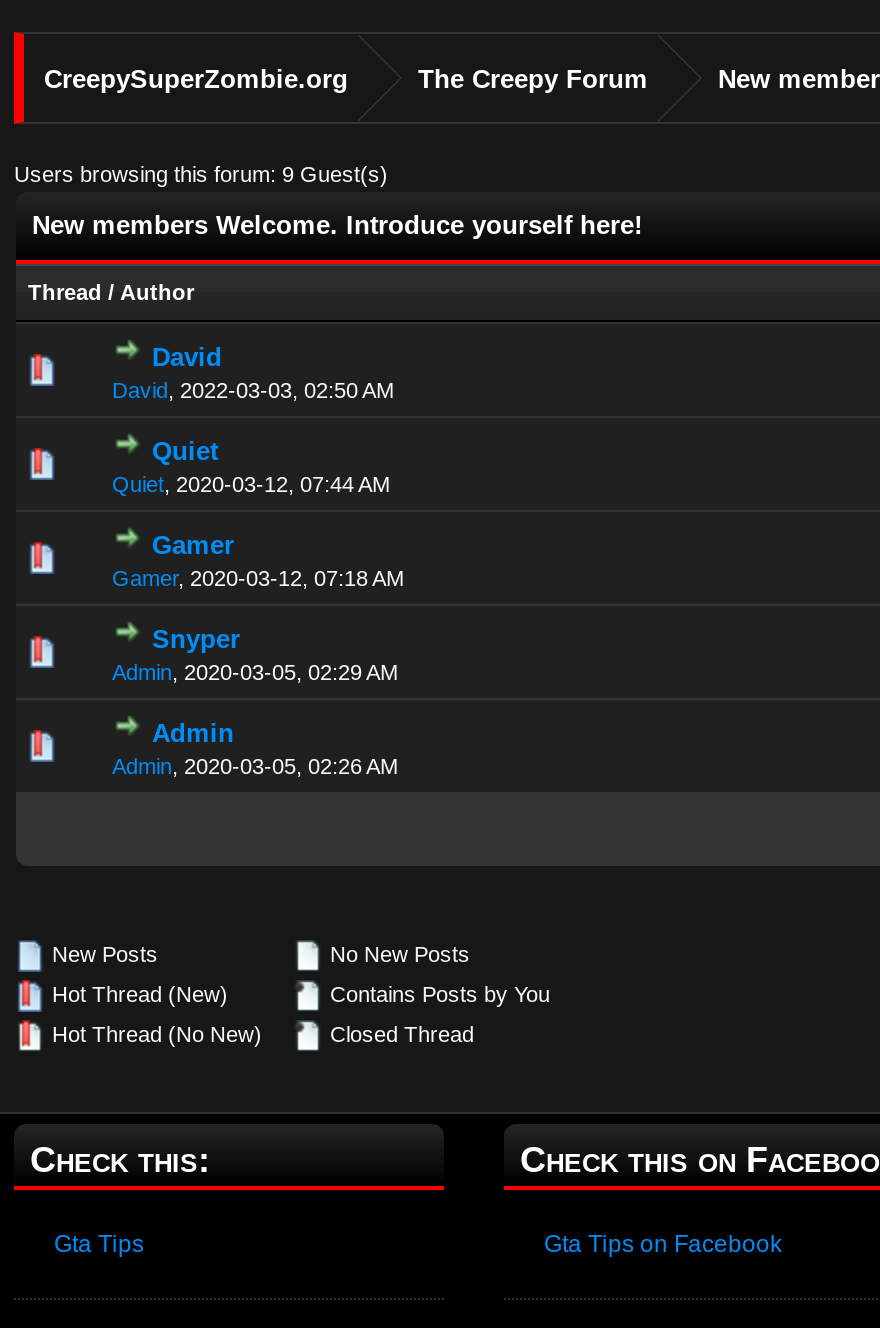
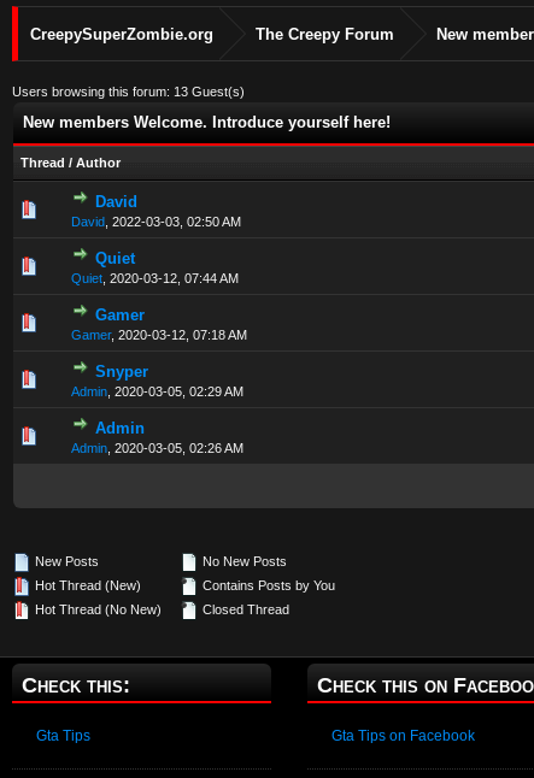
[14,162,388,186] Users browsing this forum: 9 Guest(s) -> [12,84,245,99] Users browsing this forum: 13 Guest(s)

